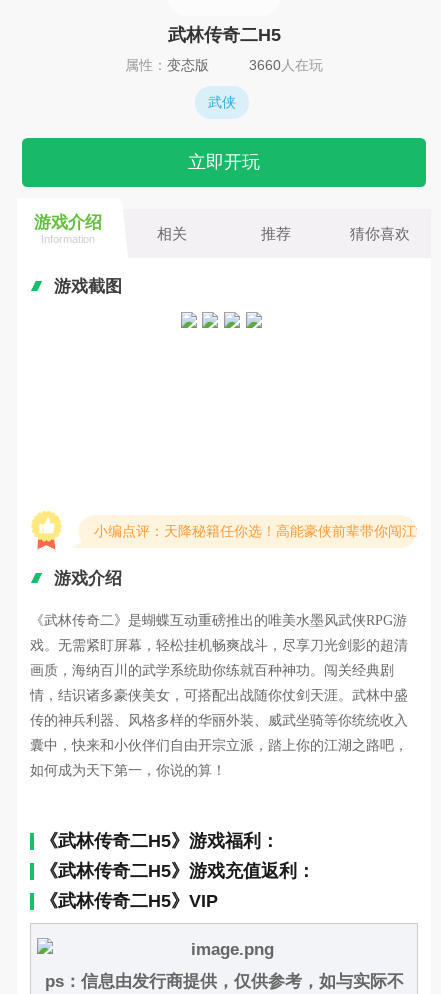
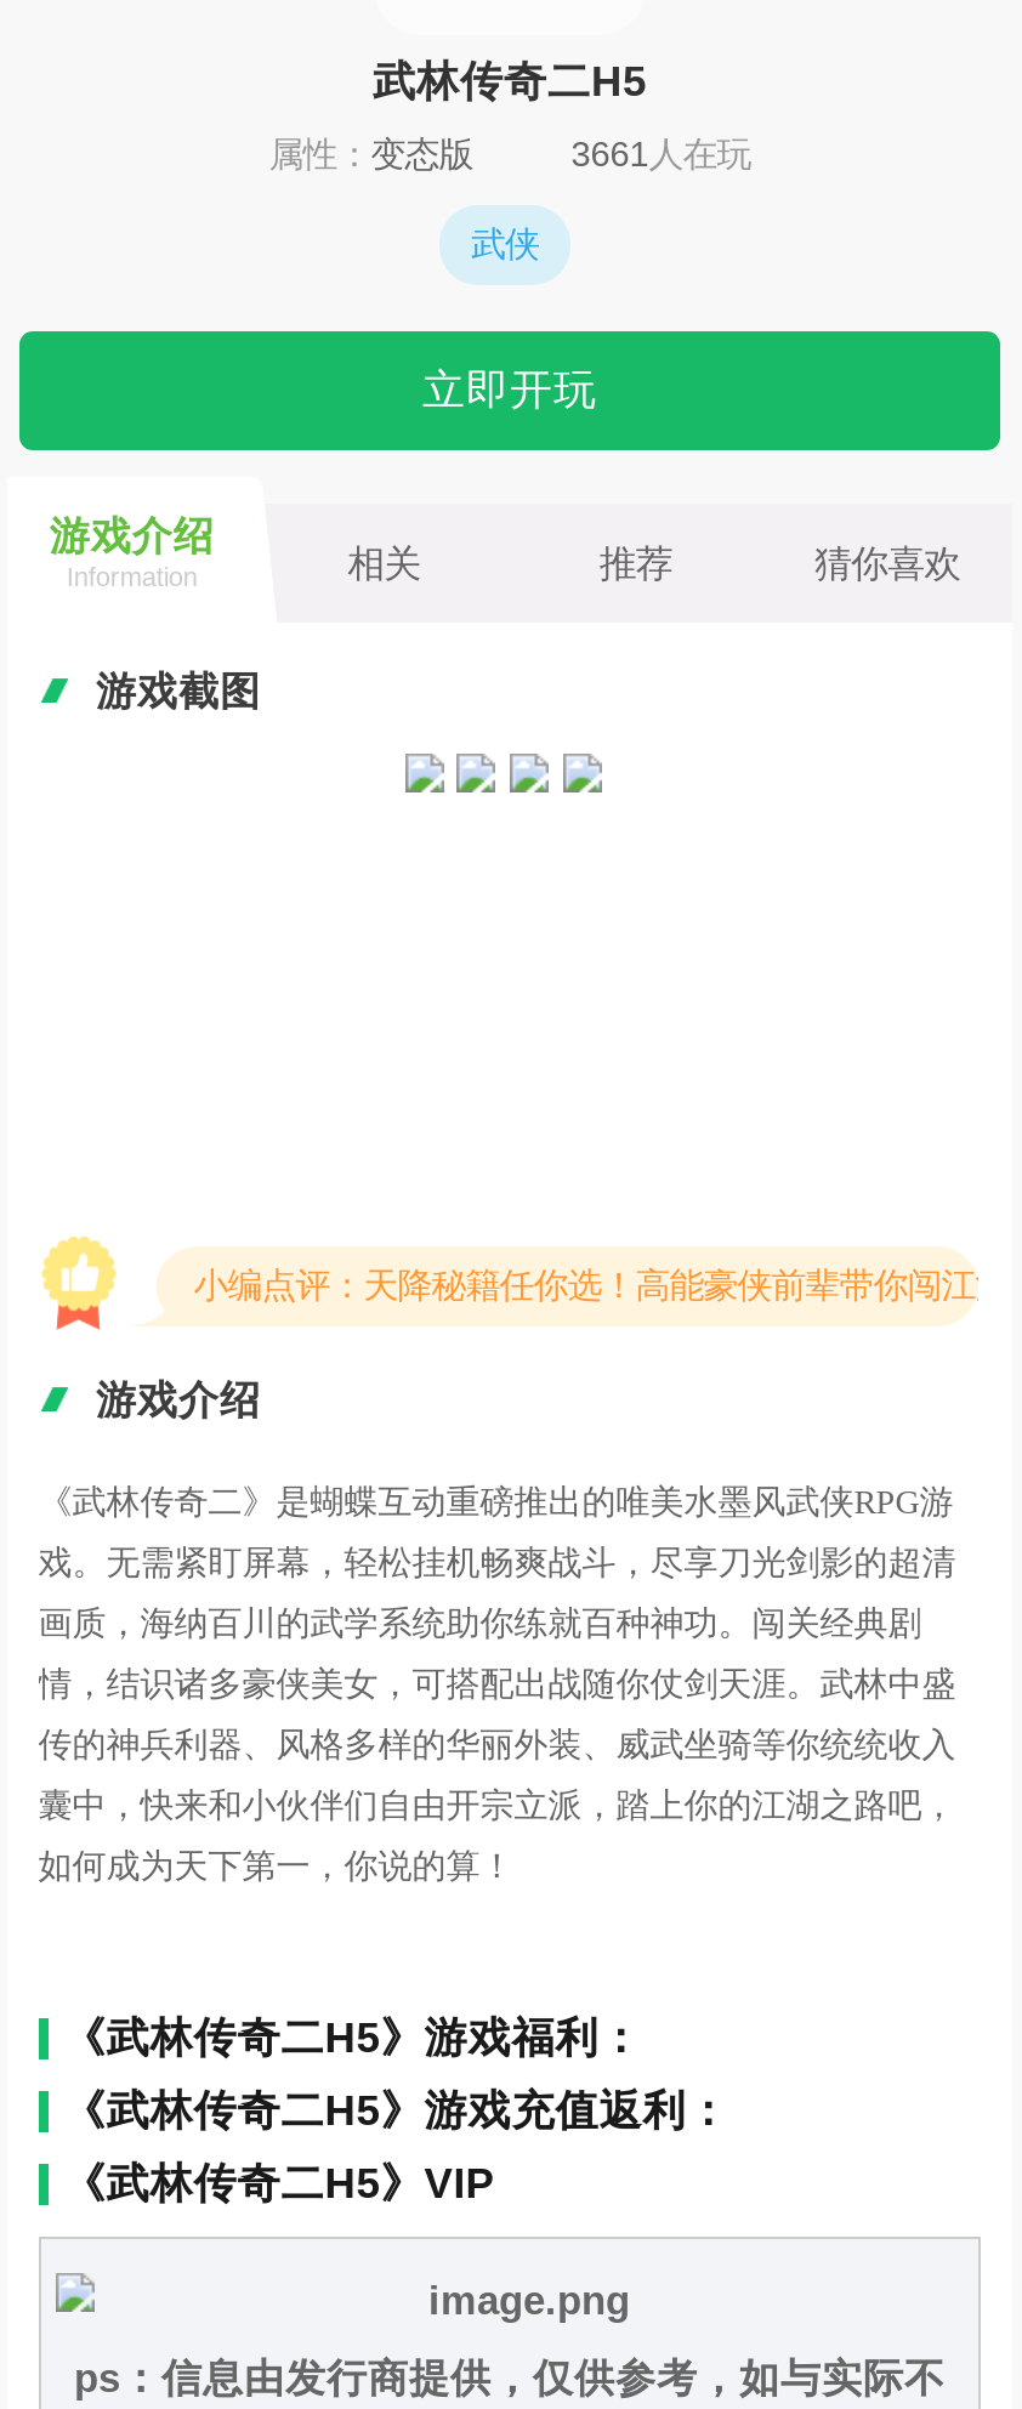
[249,57,323,73] 3660人在玩 -> [571,135,751,174] 3661人在玩

